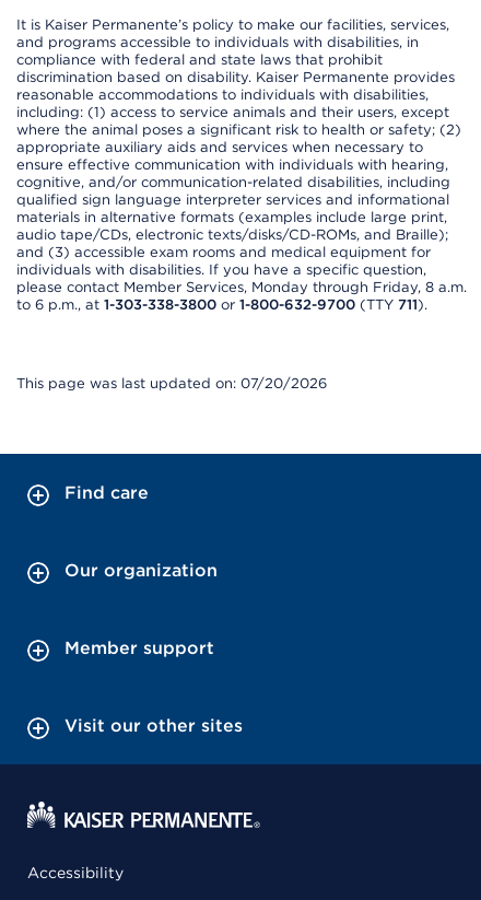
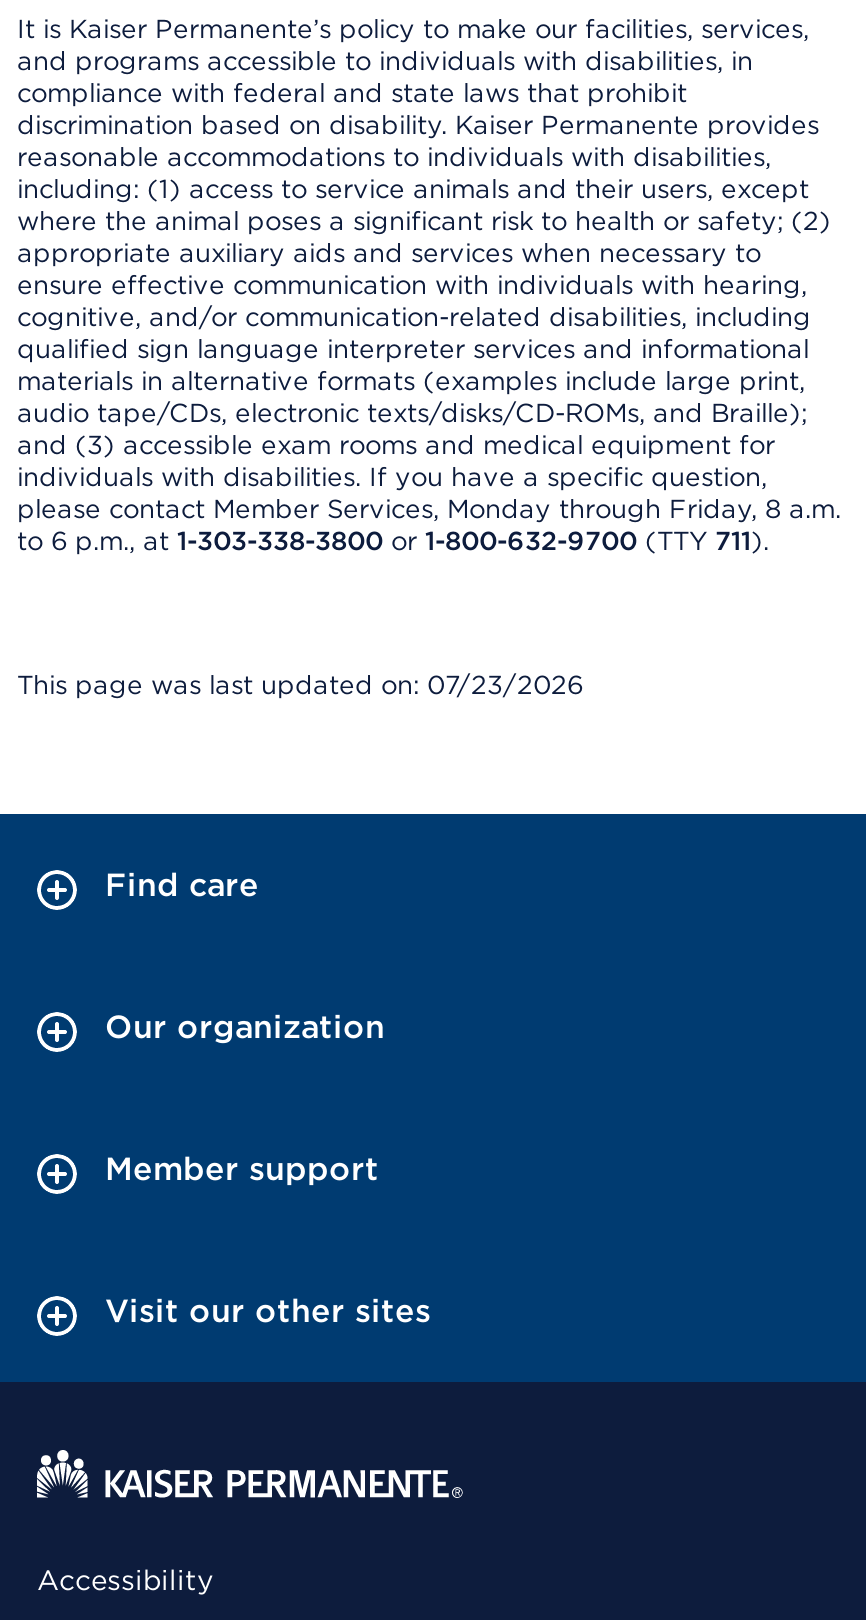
[16,375,327,391] This page was last updated on: 07/20/2026 -> [17,670,583,700] This page was last updated on: 07/23/2026

